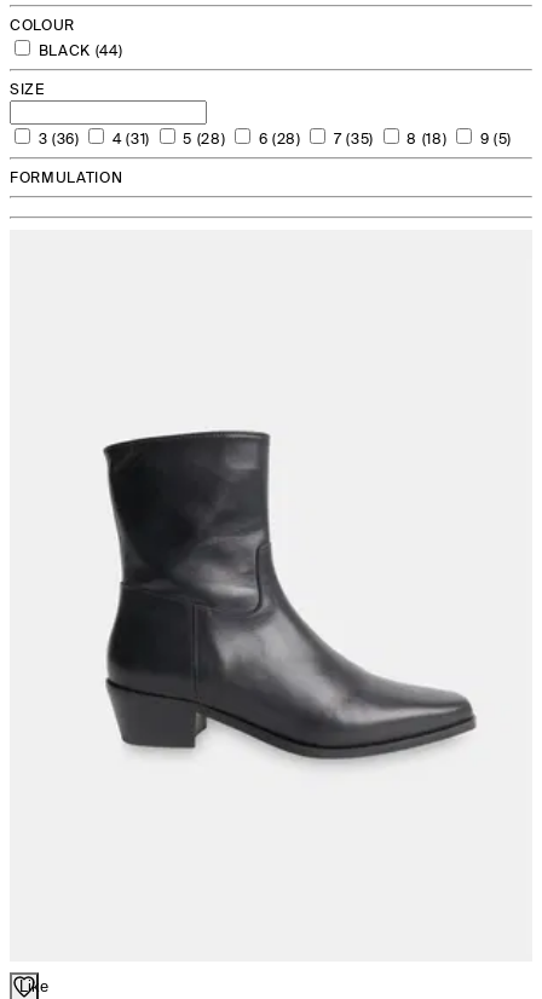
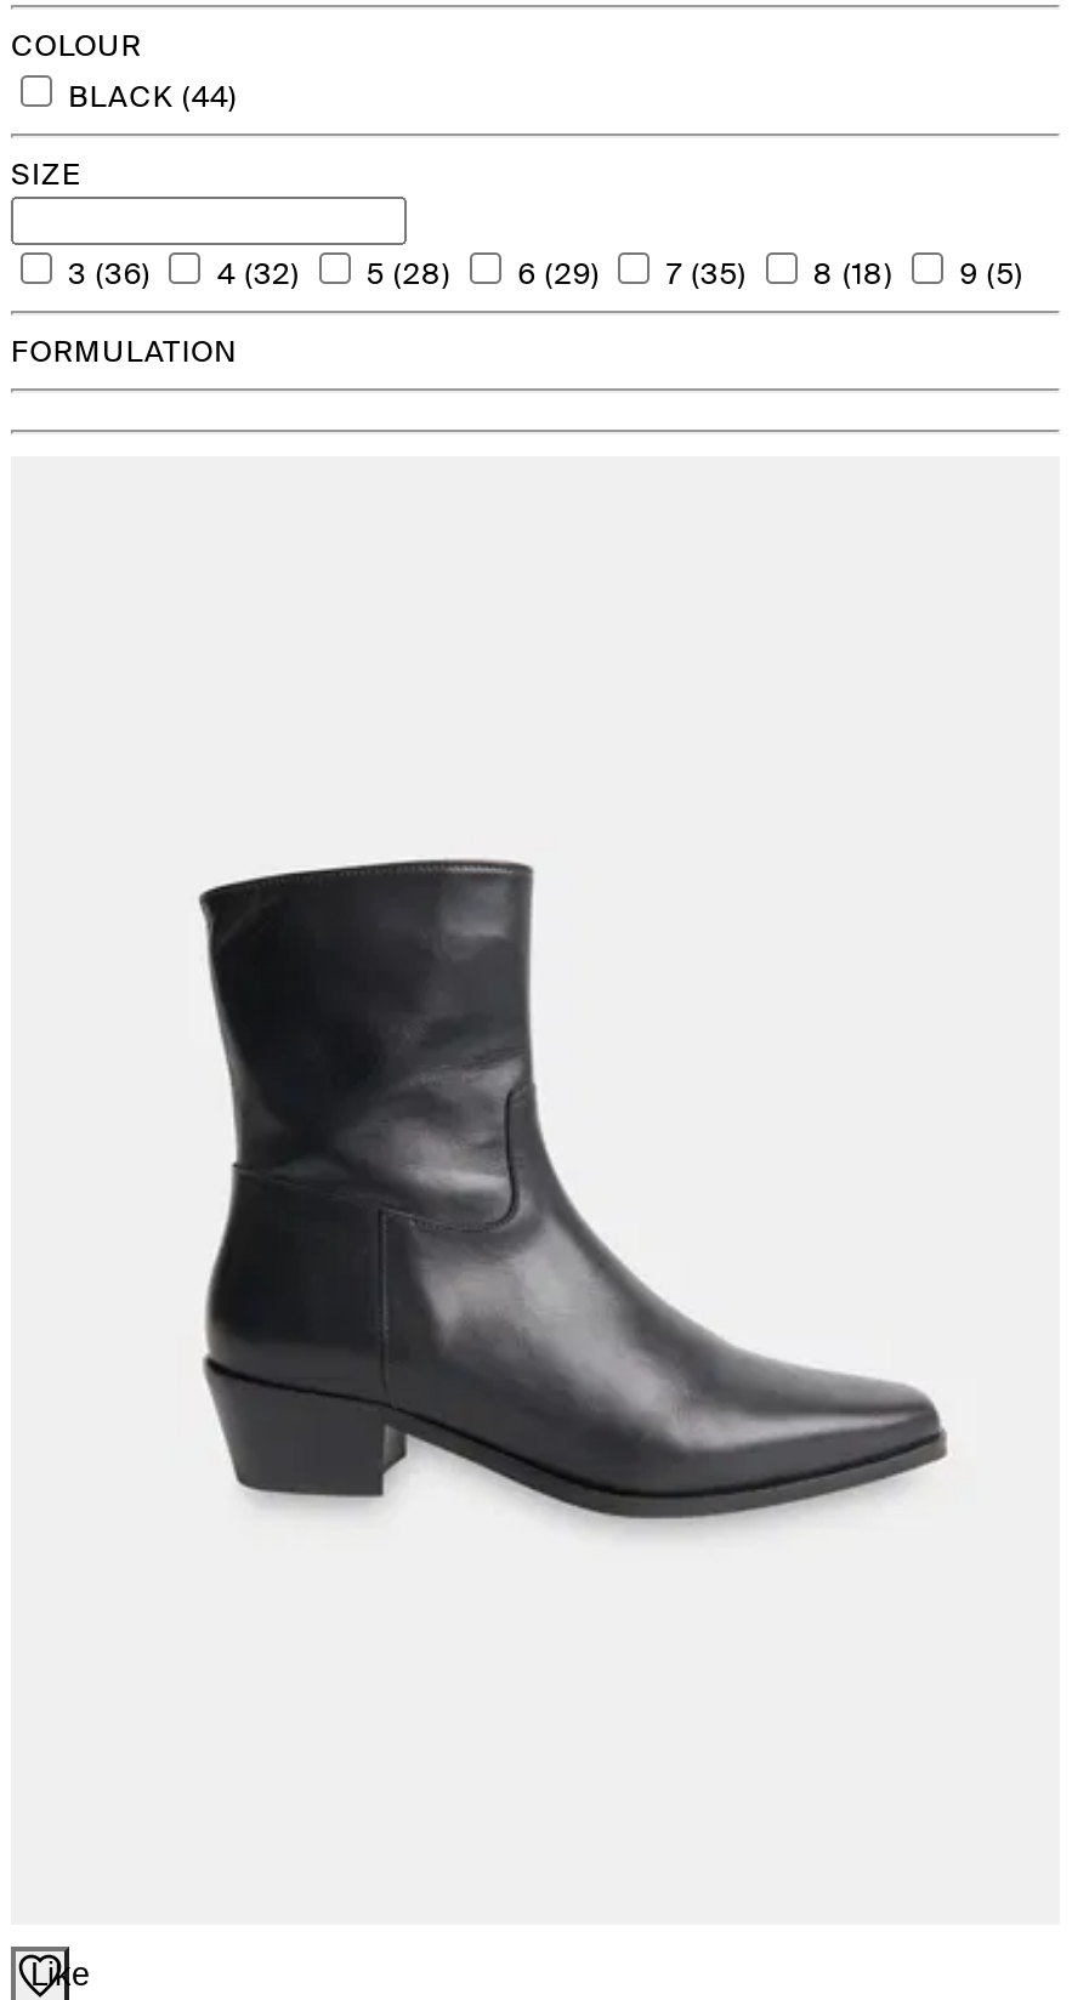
[108,129,154,149] 4 (31) -> [208,254,309,293] 4 (32)
[254,129,305,149] 6 (28) -> [509,254,609,293] 6 (29)

